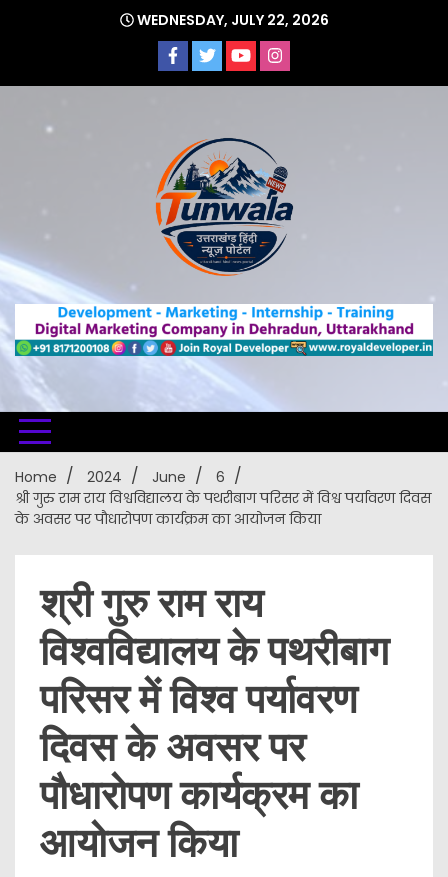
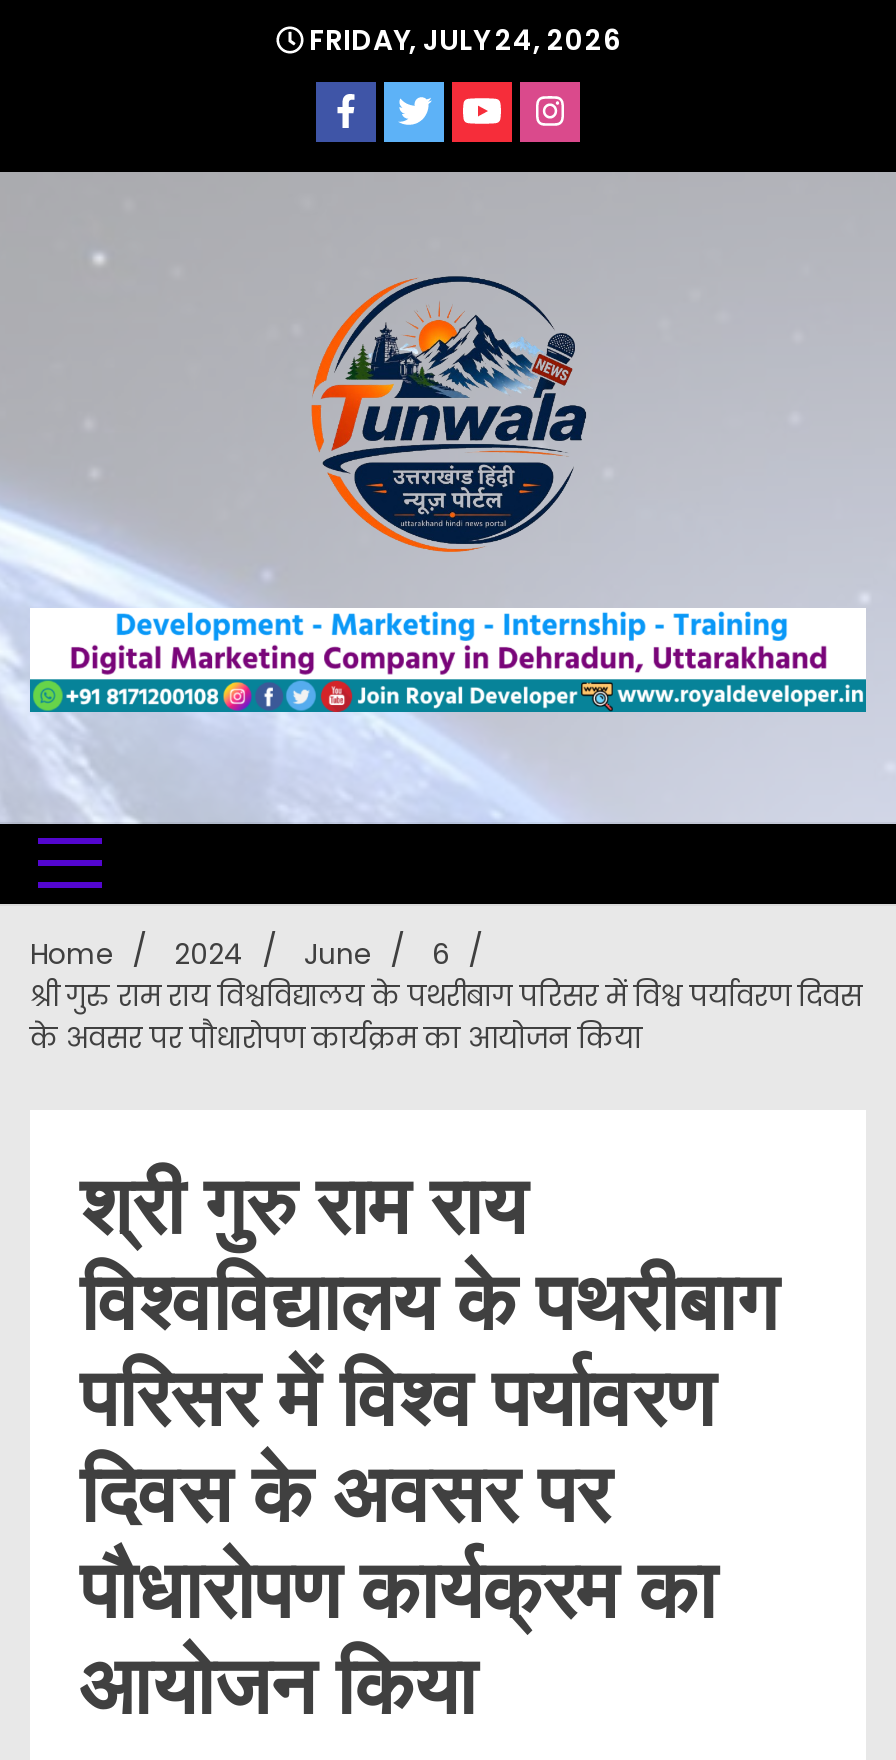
[133,10,328,30] WEDNESDAY, JULY 22, 2026 -> [303,20,621,60] FRIDAY, JULY 24, 2026

